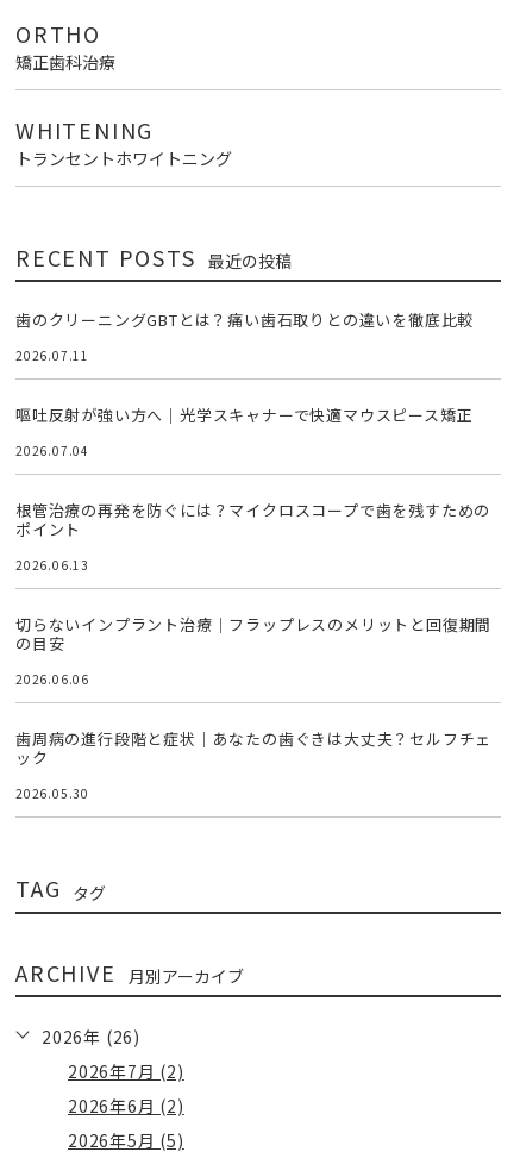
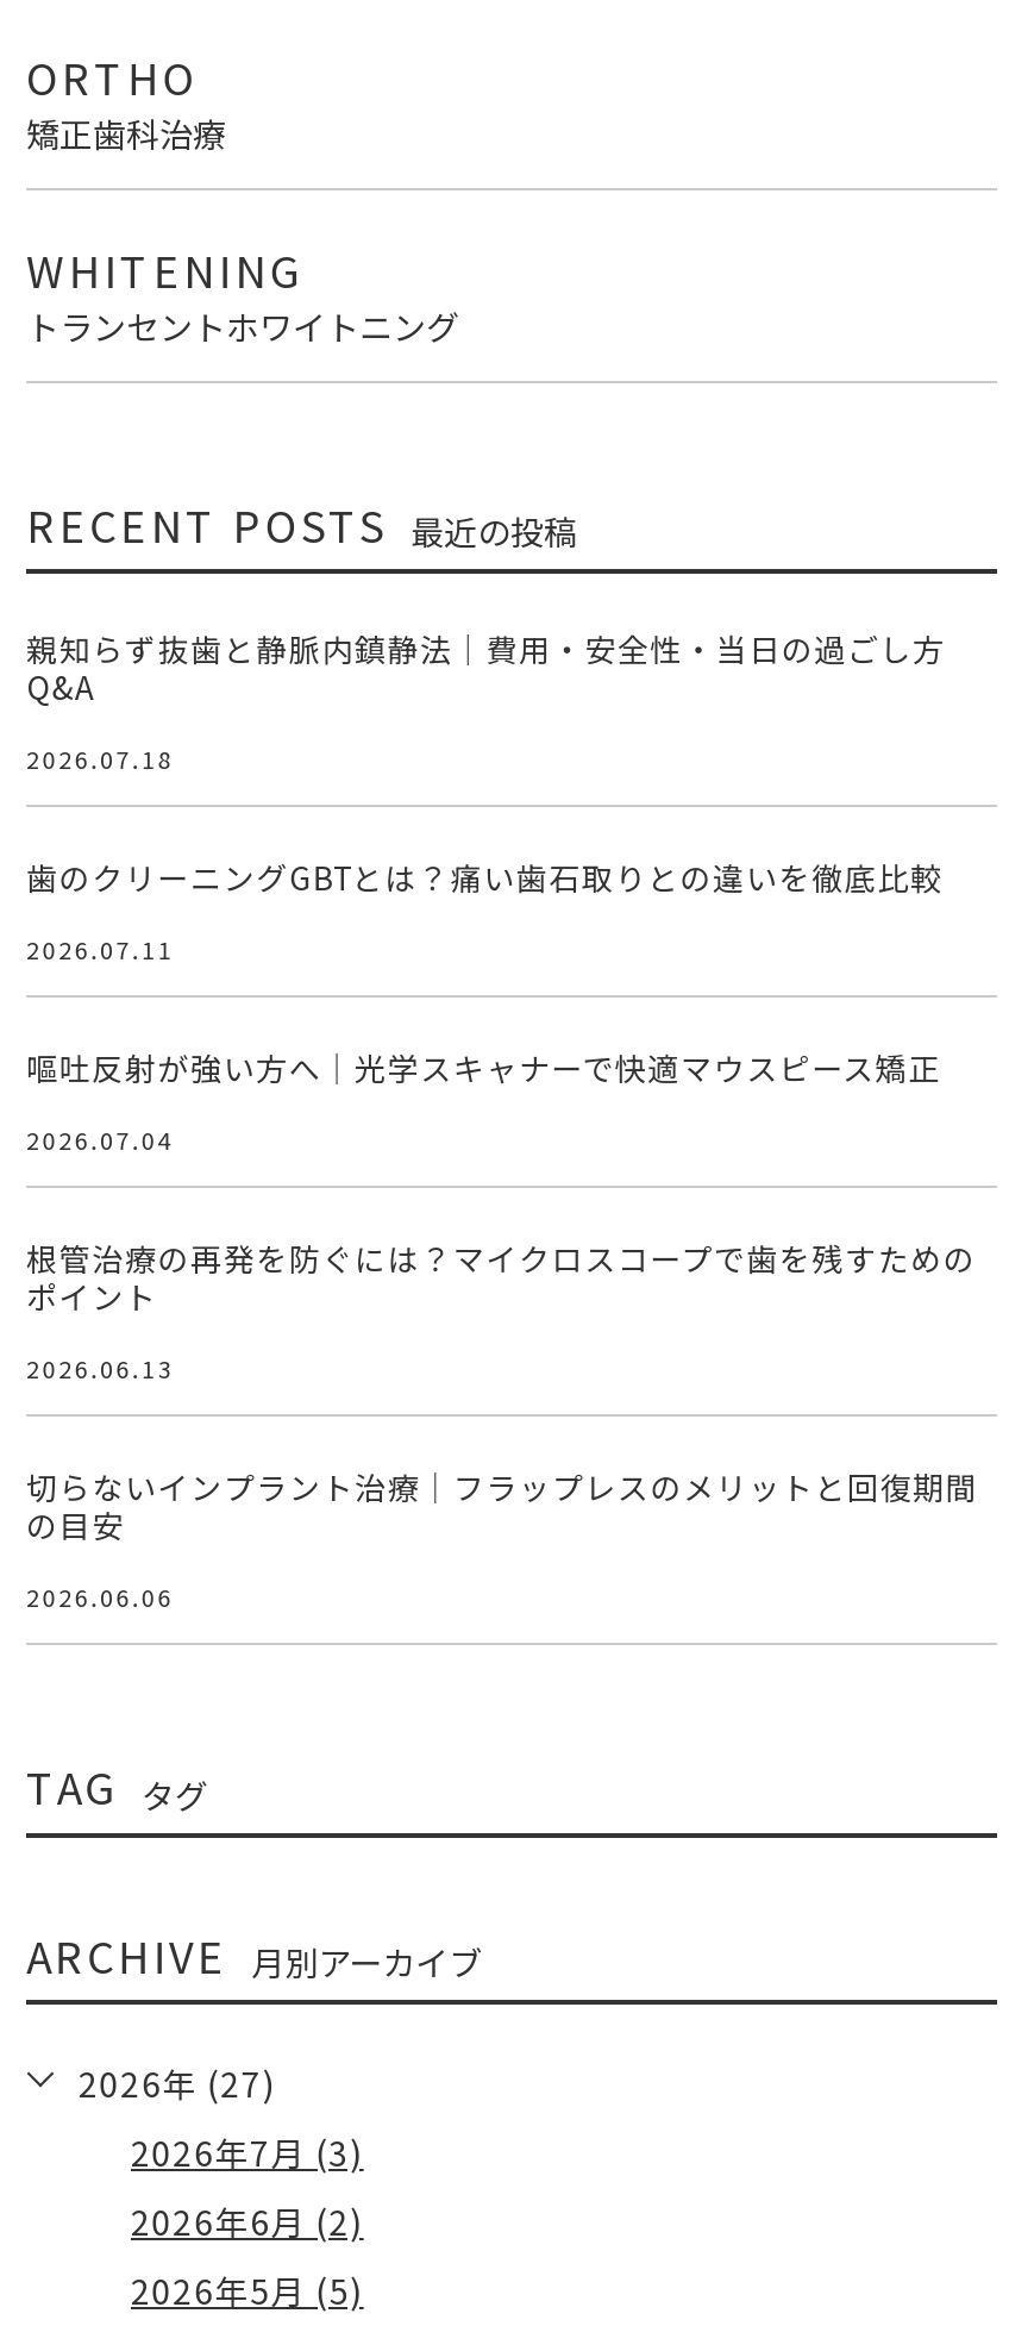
none -> [26,627,946,777] 親知らず抜歯と静脈内鎮静法｜費用・安全性・当日の過ごし方 | Q&A | 2026.07.18
moved [15,309,492,688] -> [26,856,979,1615]: 歯のクリーニングGBTとは？痛い歯石取りとの違いを徹底比較 | 2026.07.11 | 嘔吐反射が強い方へ｜光学スキャナーで快適マウスピース矯正 | ... | の目安 | 2026.06.06
[15,728,492,803] 歯周病の進行段階と症状｜あなたの歯ぐきは大丈夫？セルフチェ | ック | 2026.05.30 -> none
[42,1024,140,1048] 2026年 (26) -> [79,2059,276,2106] 2026年 (27)
[68,1059,184,1083] 2026年7月 (2) -> [131,2128,364,2175] 2026年7月 (3)

